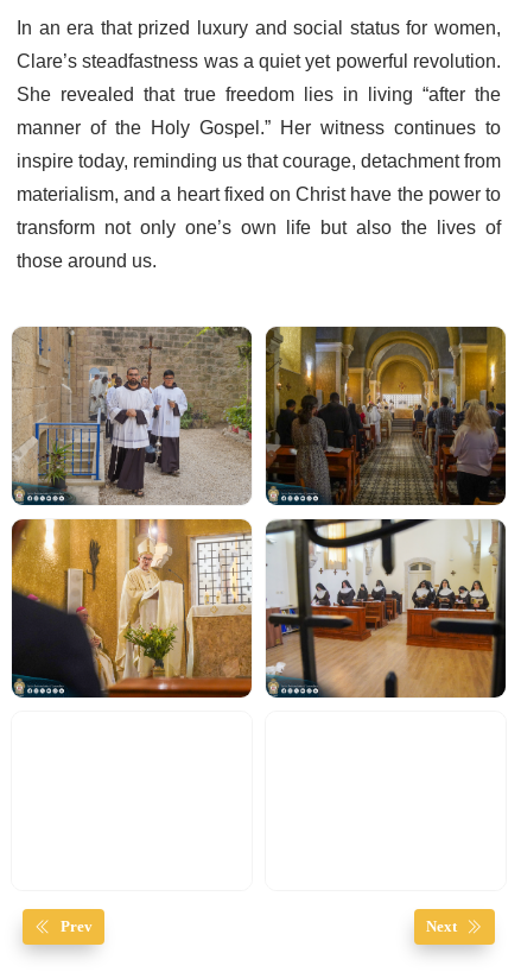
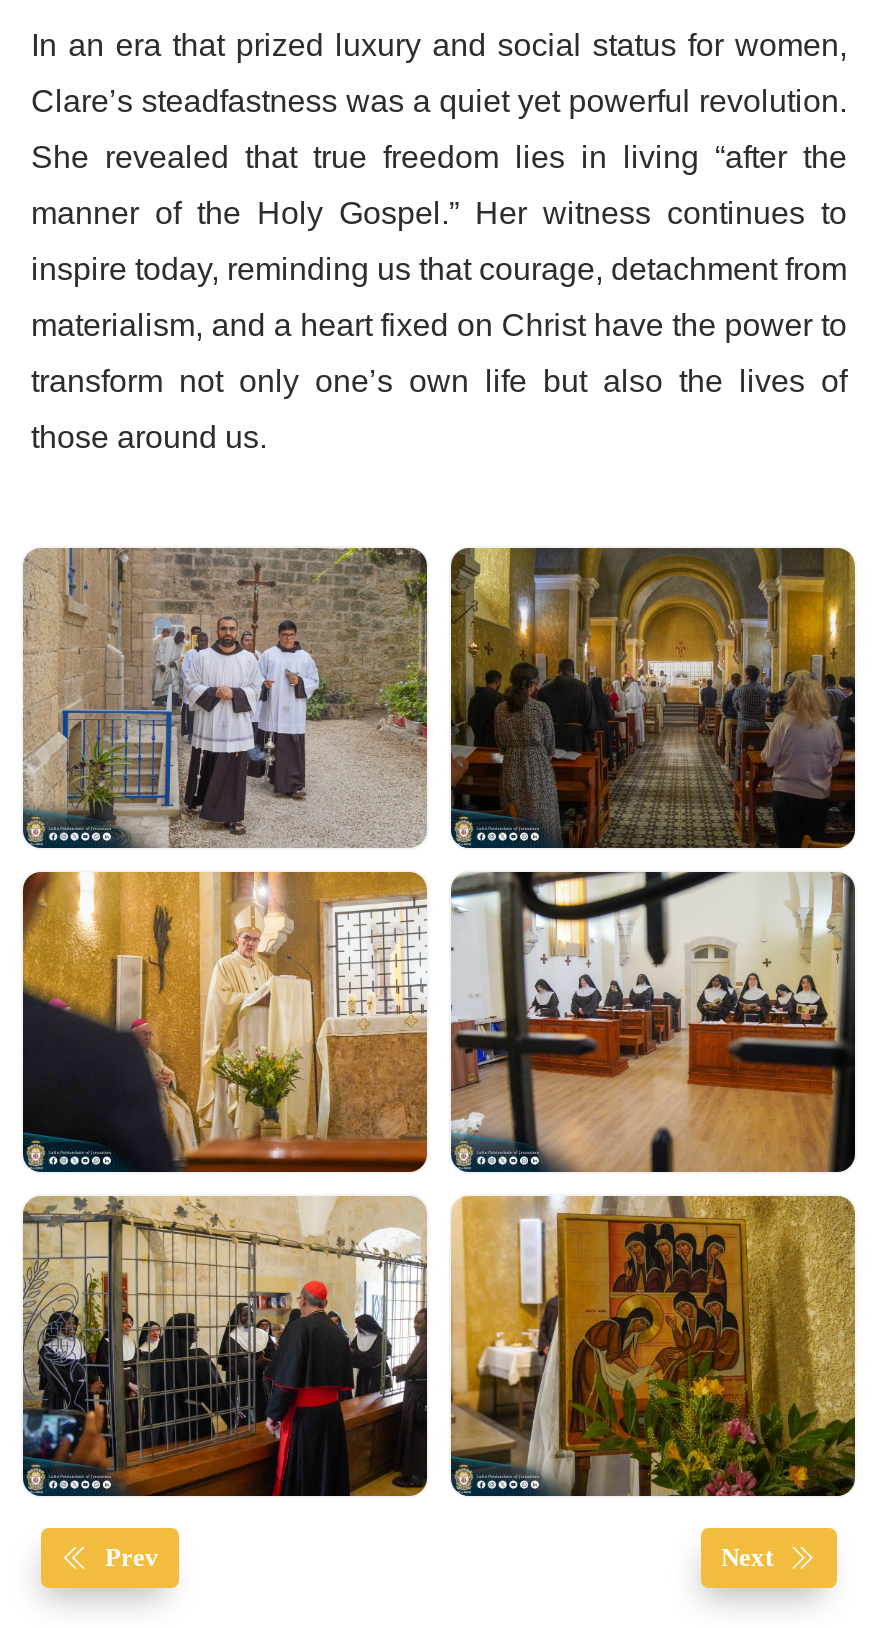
none -> [21,1194,429,1498] [image]
none -> [449,1194,857,1498] [image]

